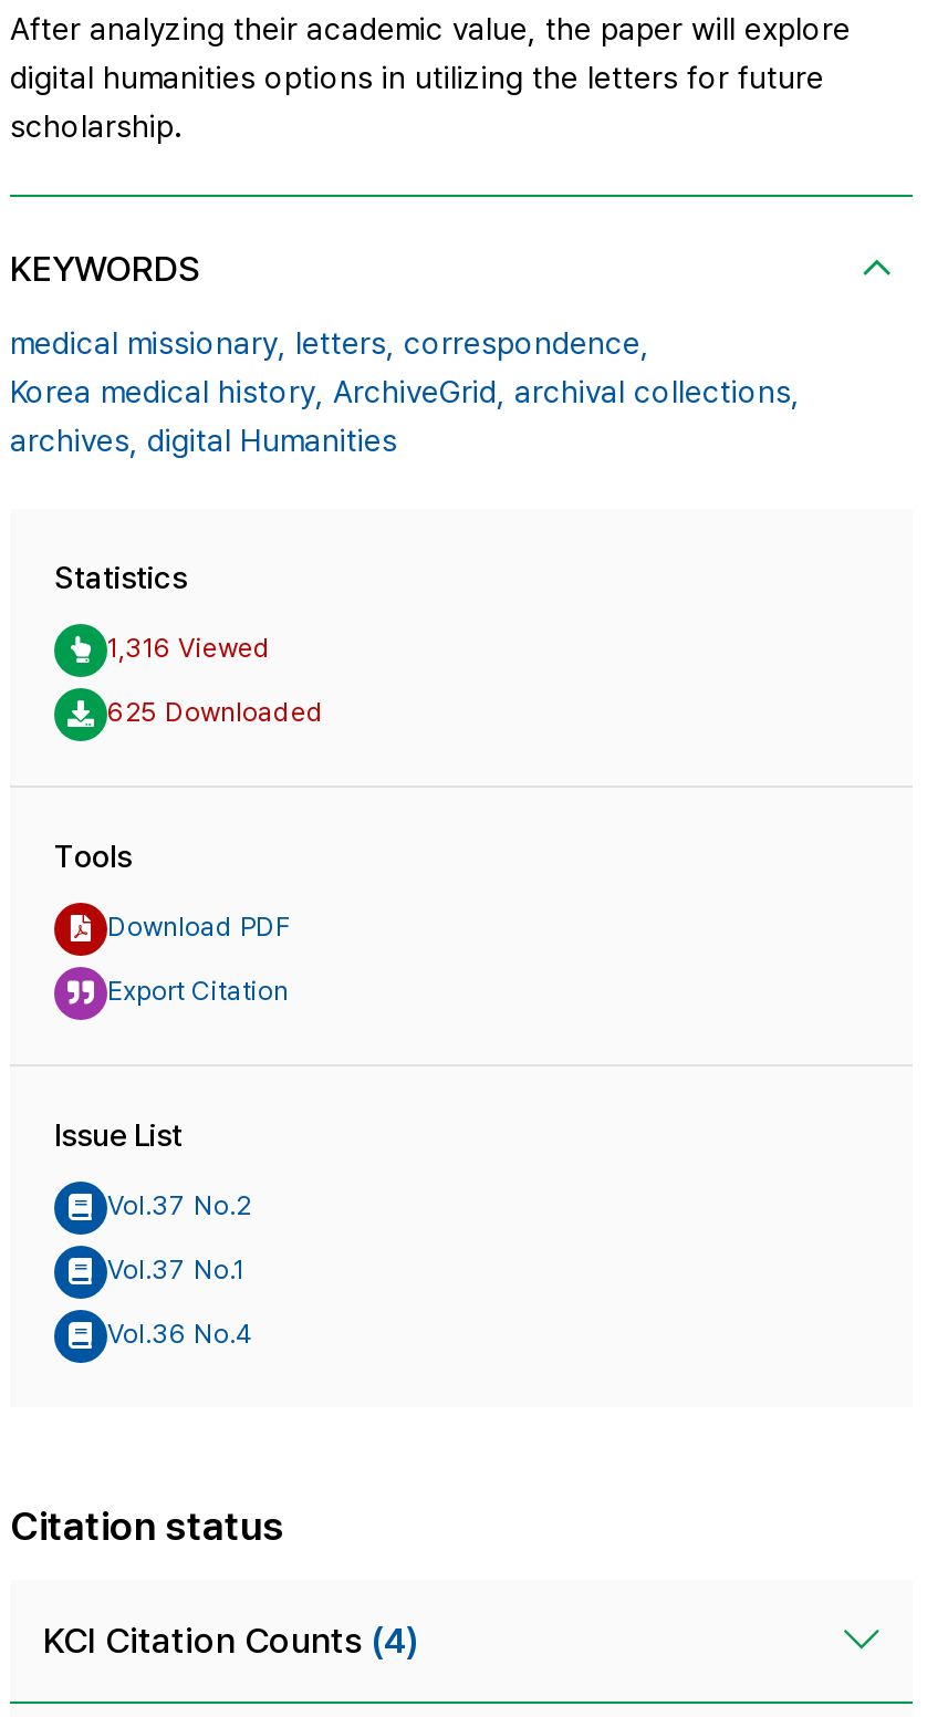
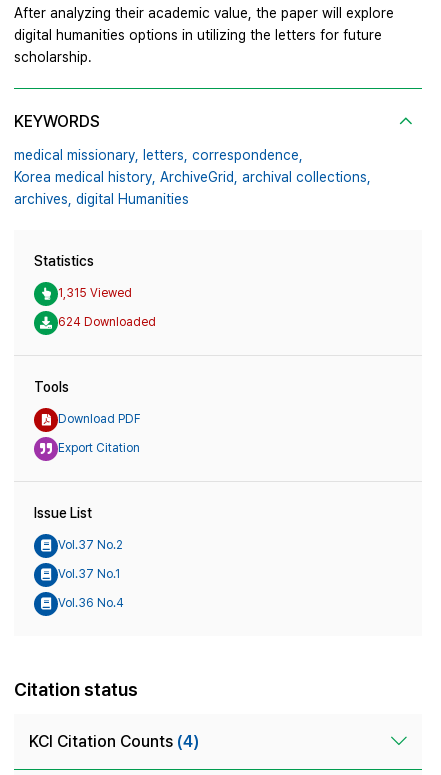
[107,634,271,665] 1,316 Viewed -> [58,286,132,300] 1,315 Viewed
[107,698,324,729] 625 Downloaded -> [58,315,156,329] 624 Downloaded

